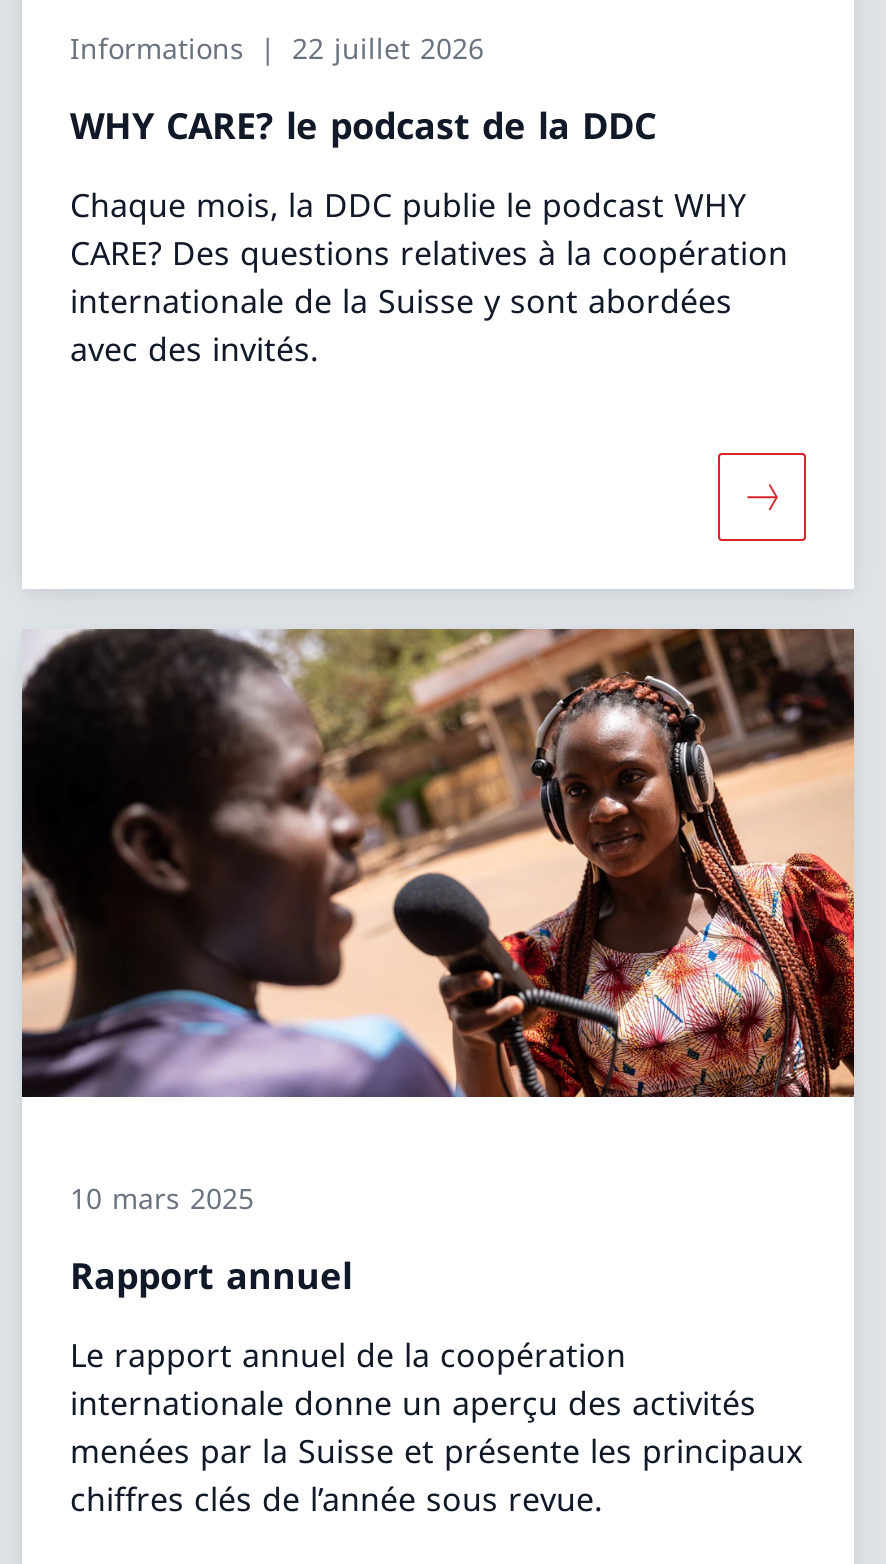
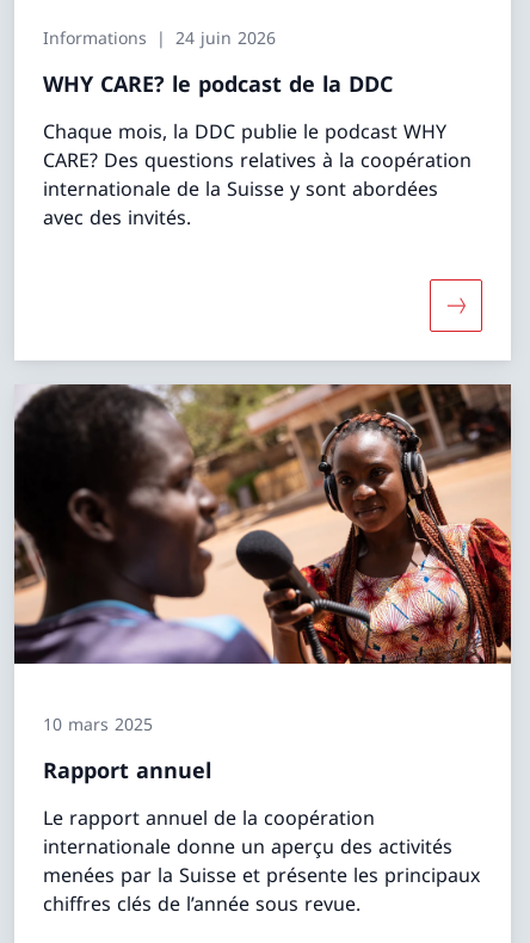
[70,29,484,67] Informations 22 juillet 2026 -> [43,26,276,49] Informations 24 juin 2026

